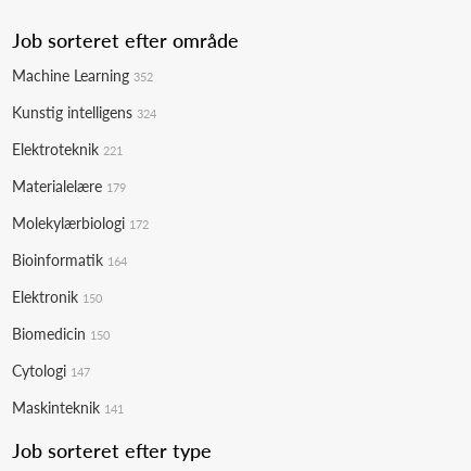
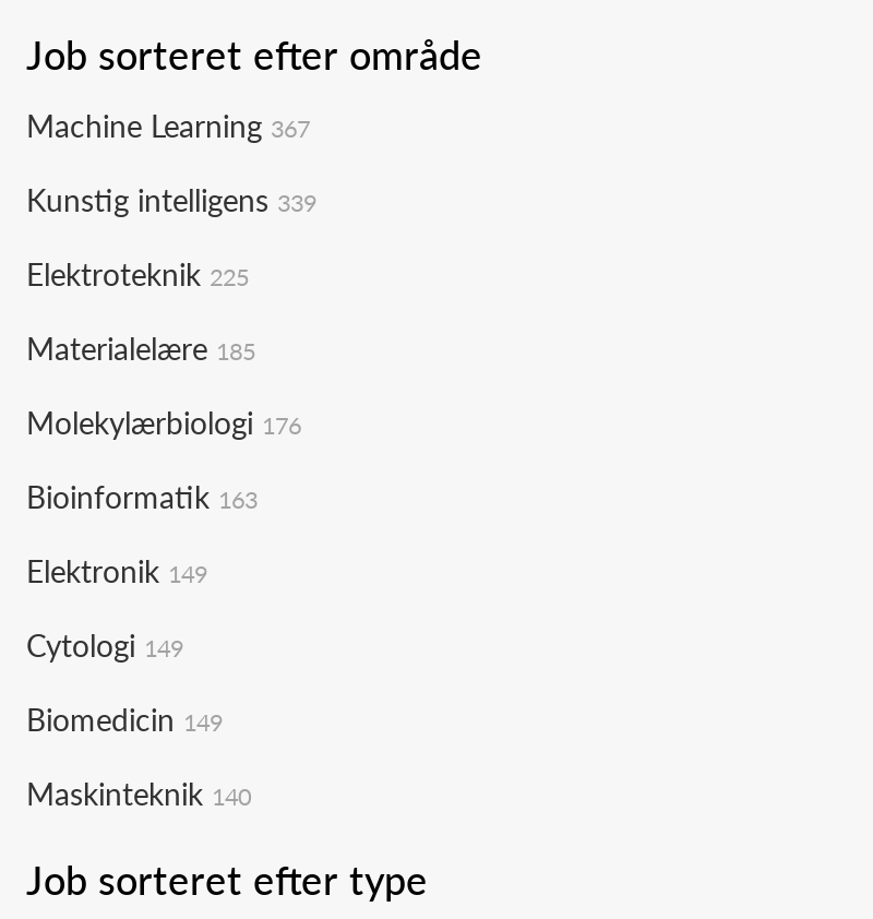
[12,64,153,86] Machine Learning 352 -> [26,103,310,146] Machine Learning 367
[12,101,156,123] Kunstig intelligens 324 -> [26,177,316,220] Kunstig intelligens 339
[12,138,123,160] Elektroteknik 221 -> [26,251,249,295] Elektroteknik 225
[12,175,126,196] Materialelære 179 -> [26,325,255,369] Materialelære 185
[12,212,149,233] Molekylærbiologi 172 -> [26,399,301,443] Molekylærbiologi 176
[12,249,127,270] Bioinformatik 164 -> [26,474,258,517] Bioinformatik 163
[12,285,102,307] Elektronik 150 -> [26,548,207,592] Elektronik 149
[12,322,110,344] Biomedicin 150 -> [26,622,183,666] Cytologi 149
[12,359,90,381] Cytologi 147 -> [26,696,223,740] Biomedicin 149
[12,396,124,418] Maskinteknik 141 -> [26,771,251,814] Maskinteknik 140

